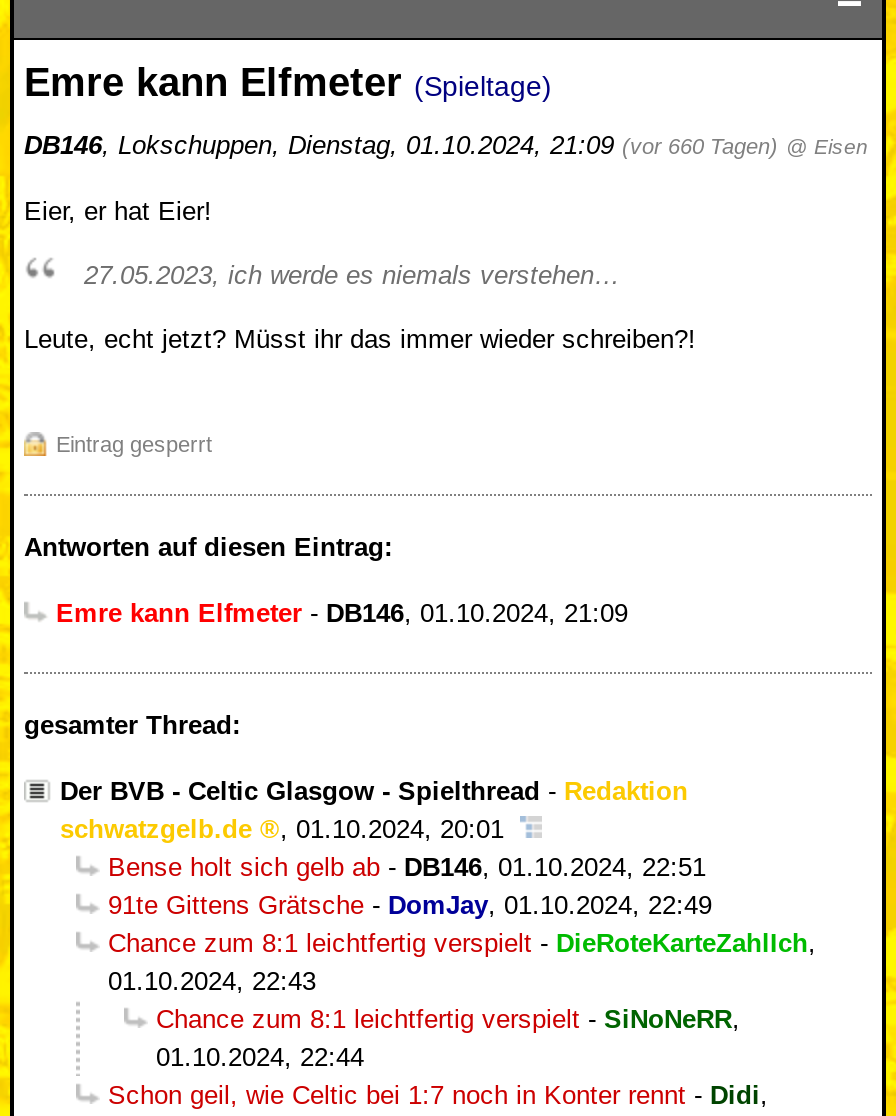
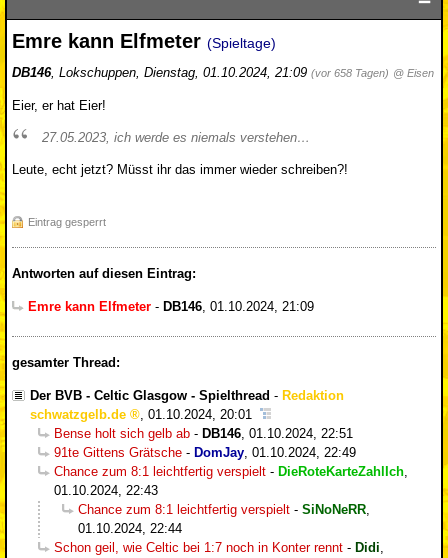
[24,130,868,160] DB146, Lokschuppen, Dienstag, 01.10.2024, 21:09 (vor 660 Tagen) @ Eisen -> [12,65,434,80] DB146, Lokschuppen, Dienstag, 01.10.2024, 21:09 (vor 658 Tagen) @ Eisen

